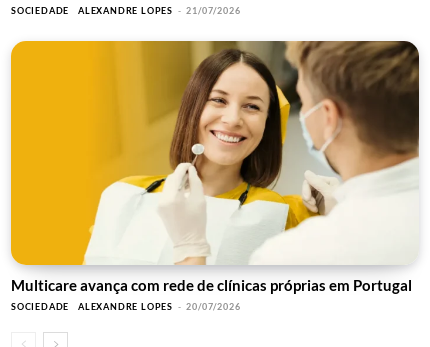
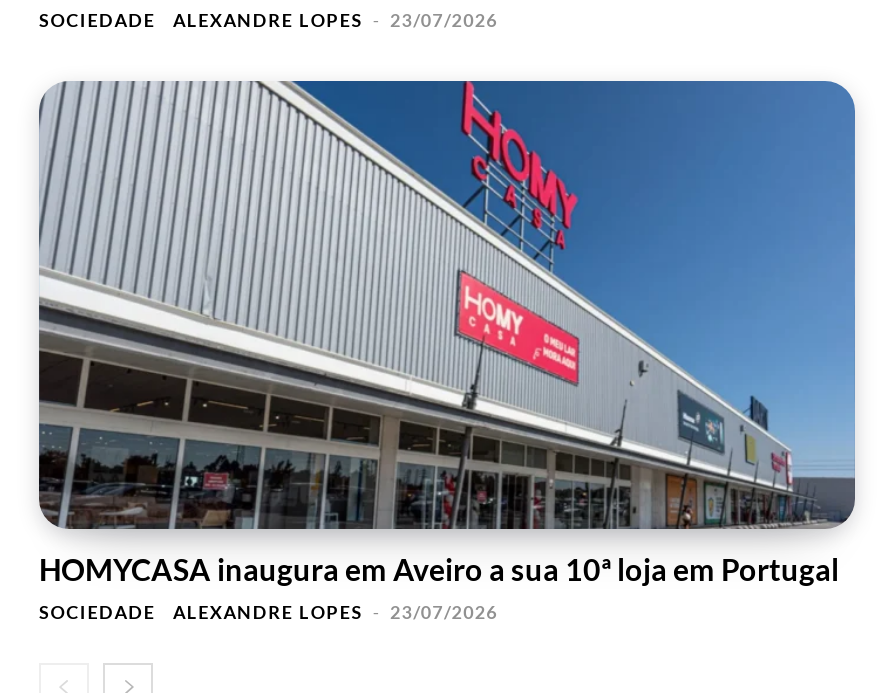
[78,5,240,16] ALEXANDRE LOPES - 21/07/2026 -> [173,9,498,31] ALEXANDRE LOPES - 23/07/2026
[10,40,420,294] [image] | Multicare avança com rede de clínicas próprias em Portugal -> [37,79,857,587] [image] | HOMYCASA inaugura em Aveiro a sua 10ª loja em Portugal
[78,301,240,312] ALEXANDRE LOPES - 20/07/2026 -> [173,601,498,623] ALEXANDRE LOPES - 23/07/2026

